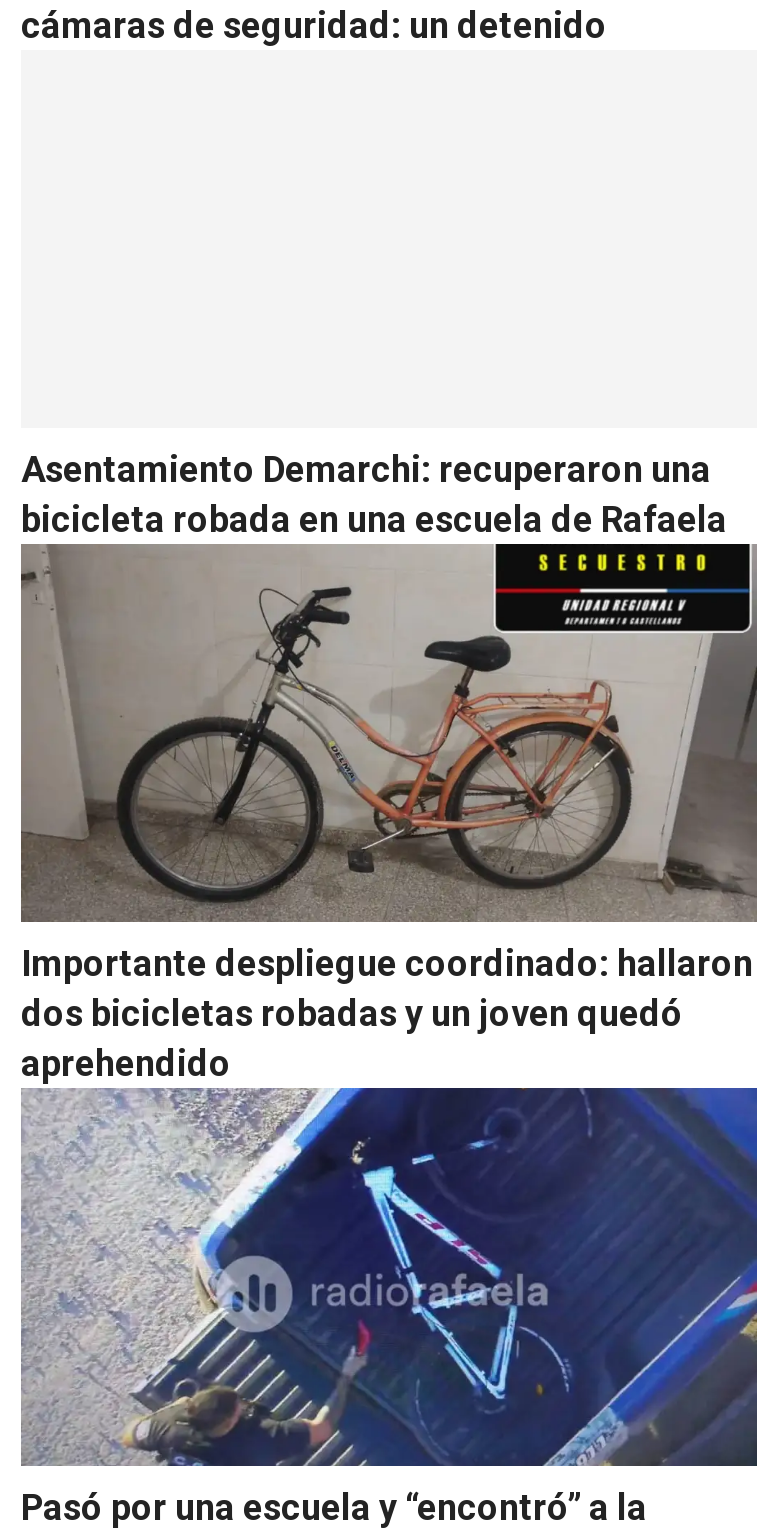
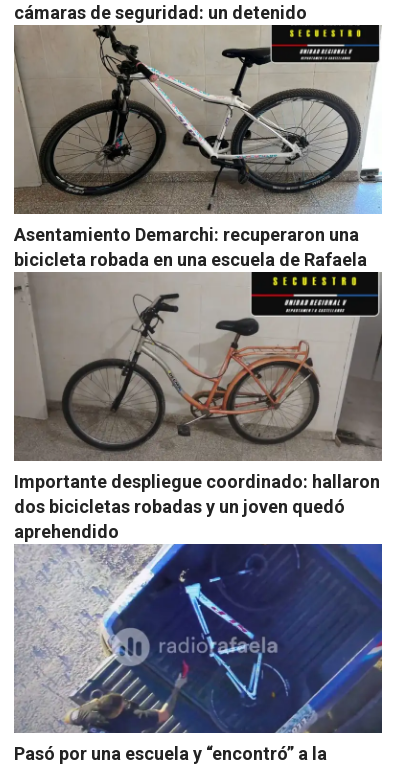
none -> [13,24,383,215] [image]

